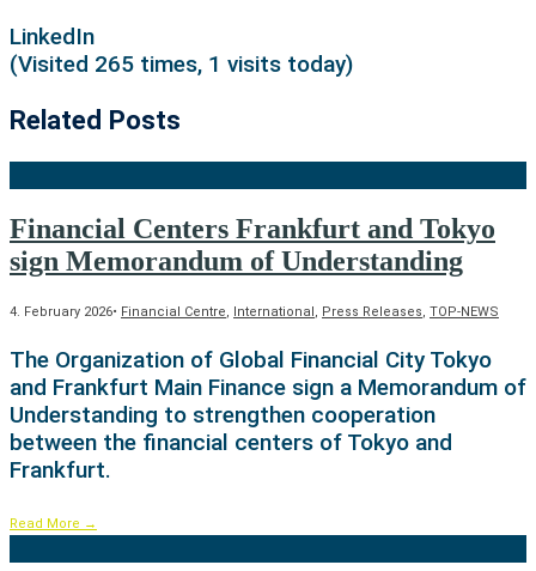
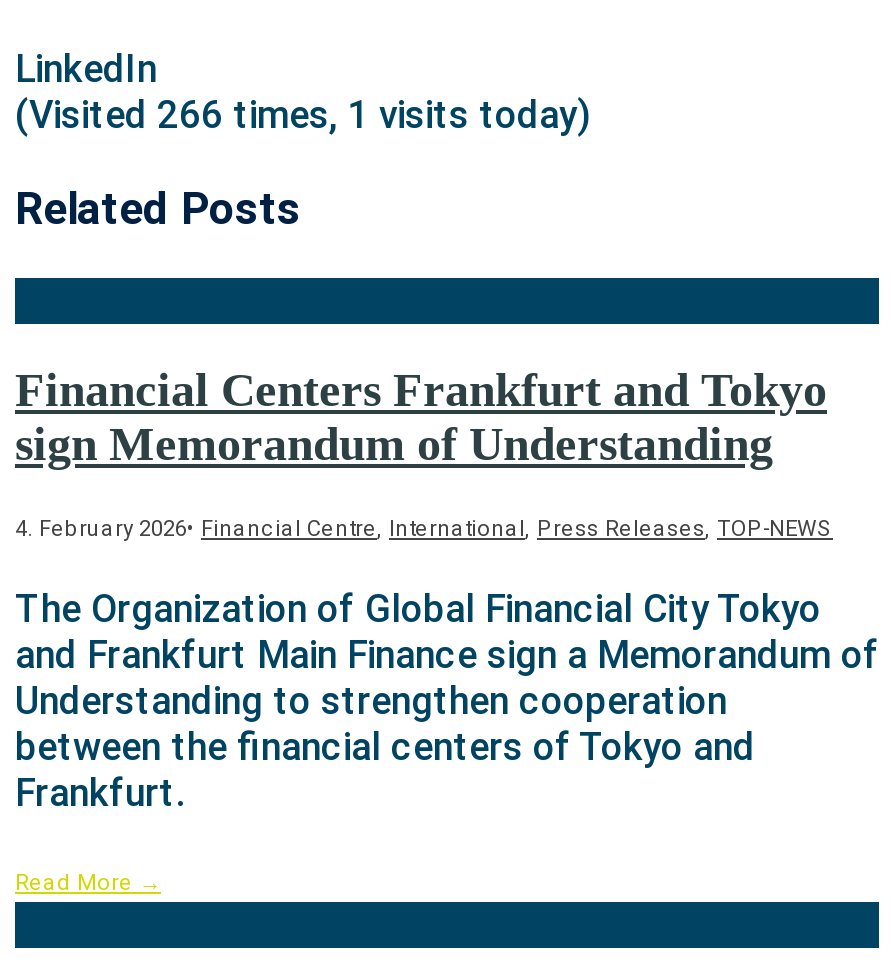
[10,50,353,77] (Visited 265 times, 1 visits today) -> [15,91,589,137] (Visited 266 times, 1 visits today)

